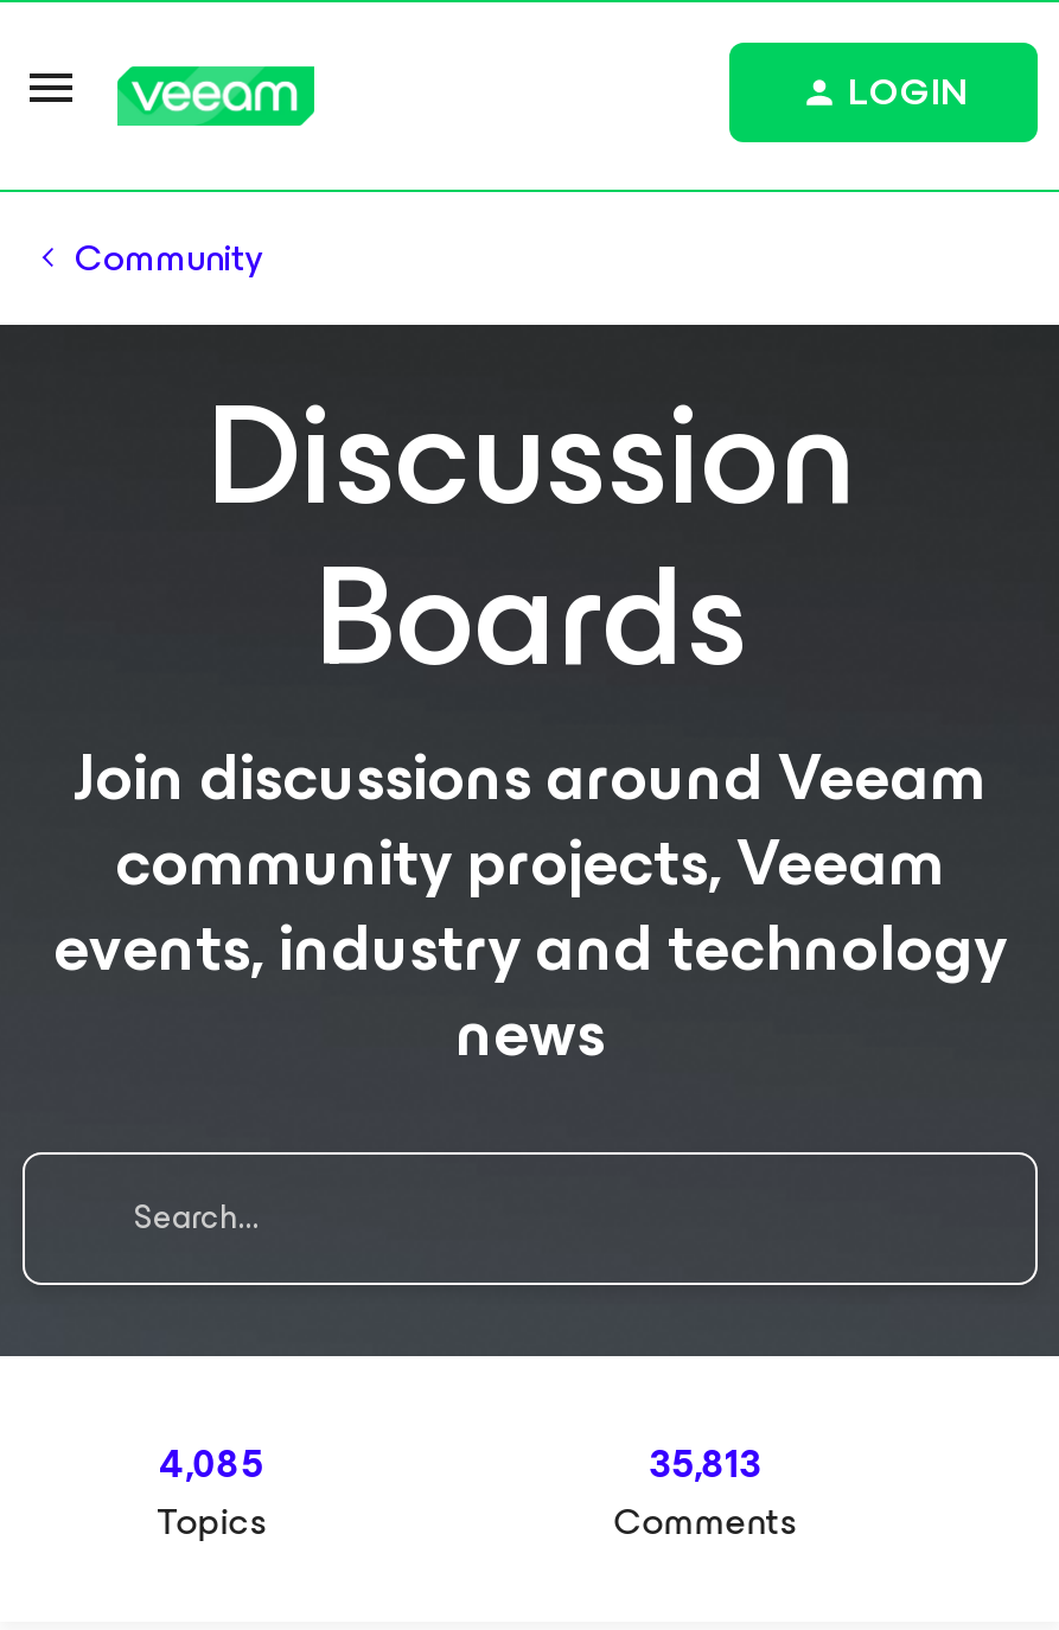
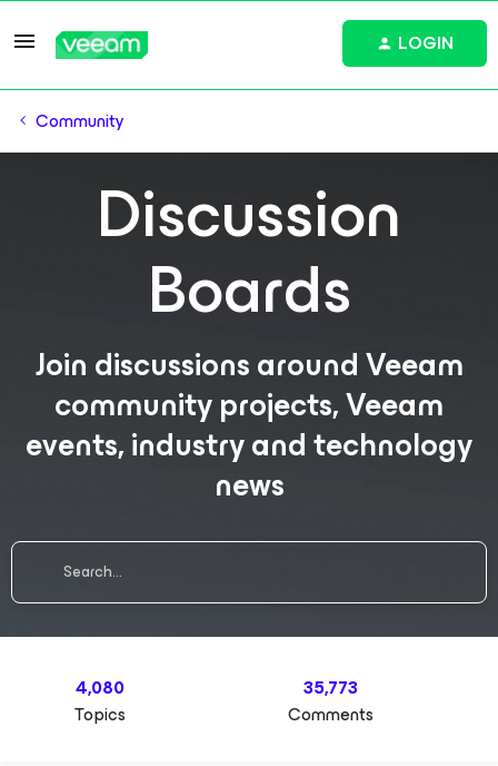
[160,1432,264,1496] 4,085 -> [75,672,124,703] 4,080
[649,1432,761,1496] 35,813 -> [304,672,358,703] 35,773

